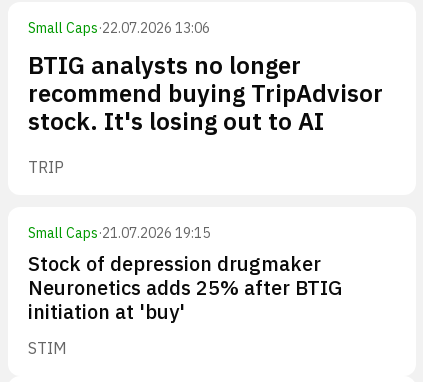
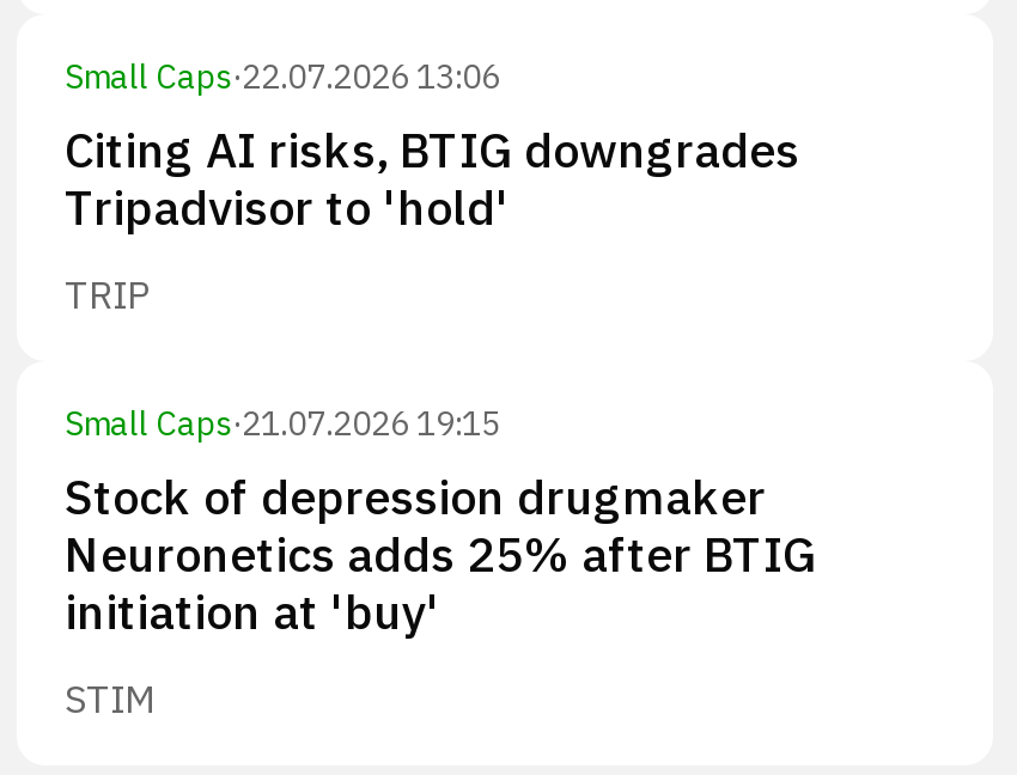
[28,49,383,137] BTIG analysts no longer | recommend buying TripAdvisor | stock. It's losing out to AI -> [65,117,799,239] Citing AI risks, BTIG downgrades | Tripadvisor to 'hold'

